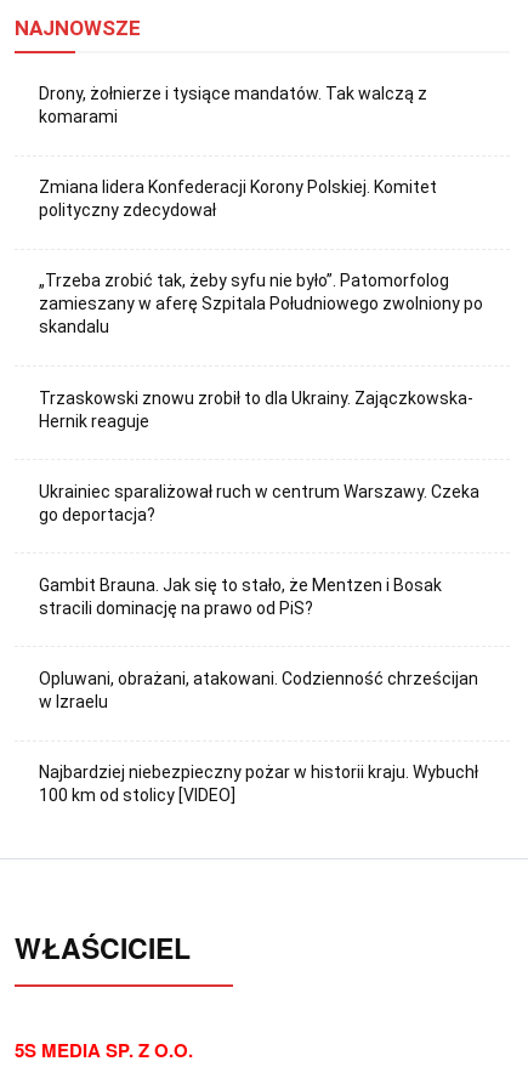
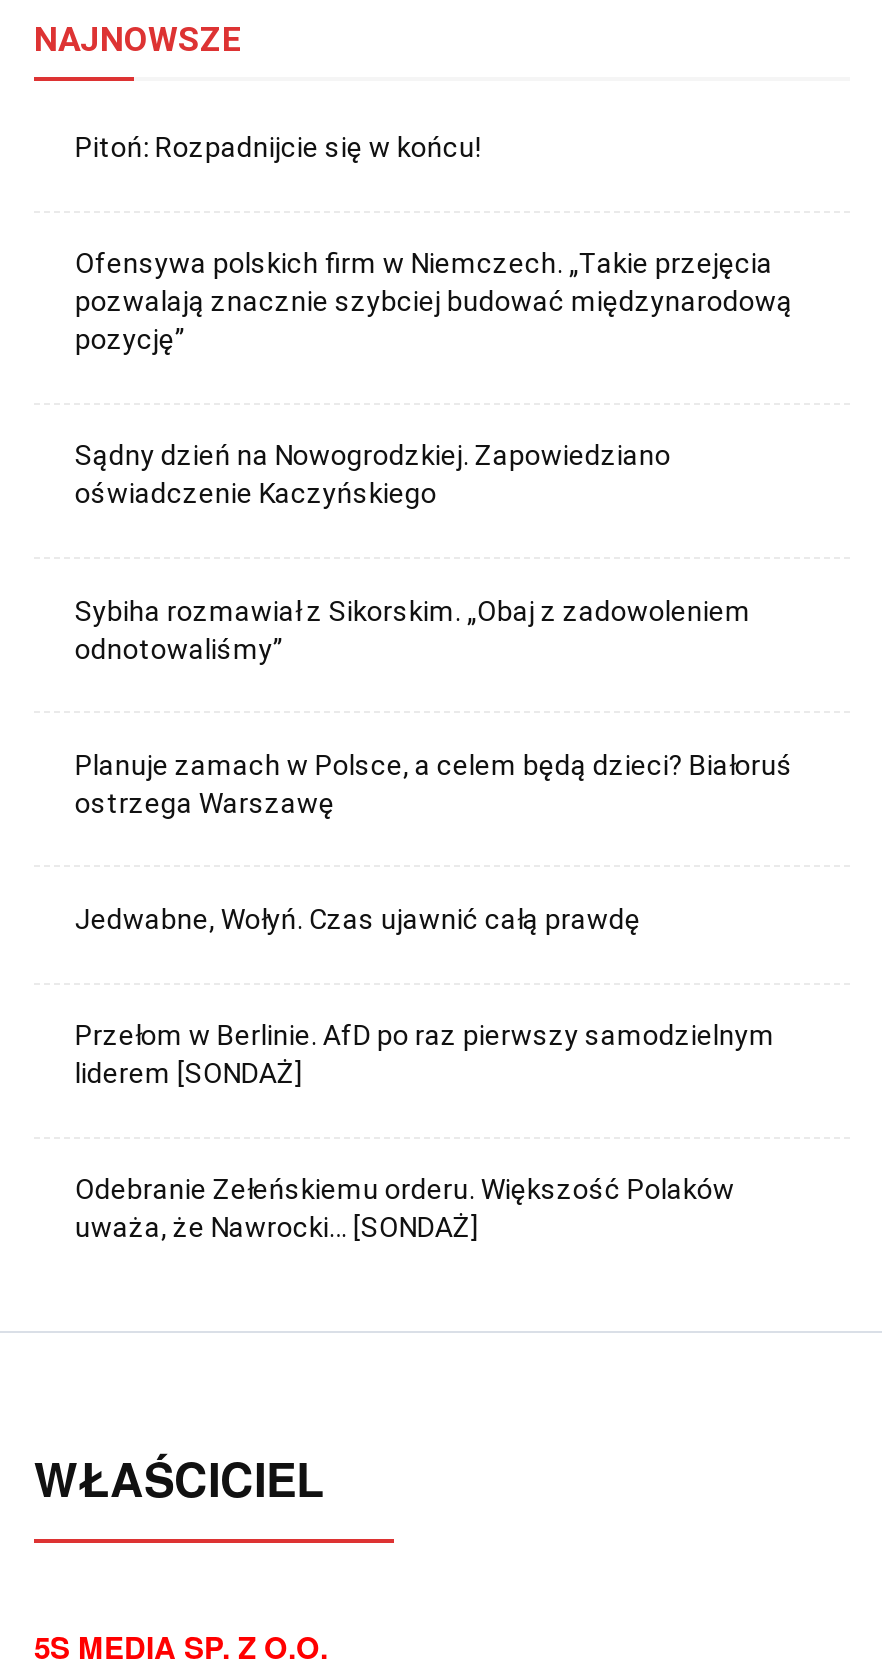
[39,84,428,126] Drony, żołnierze i tysiące mandatów. Tak walczą z | komarami -> [75,131,481,163] Pitoń: Rozpadnijcie się w końcu!
[39,177,437,220] Zmiana lidera Konfederacji Korony Polskiej. Komitet | polityczny zdecydował -> [75,247,793,355] Ofensywa polskich firm w Niemczech. „Takie przejęcia | pozwalają znacznie szybciej budować międzynarodową | pozycję”
[39,271,484,337] „Trzeba zrobić tak, żeby syfu nie było”. Patomorfolog | zamieszany w aferę Szpitala Południowego zwolniony po | skandalu -> [75,440,671,510] Sądny dzień na Nowogrodzkiej. Zapowiedziano | oświadczenie Kaczyńskiego
[39,388,474,430] Trzaskowski znowu zrobił to dla Ukrainy. Zajączkowska- | Hernik reaguje -> [75,594,751,664] Sybiha rozmawiał z Sikorskim. „Obaj z zadowoleniem | odnotowaliśmy”
[39,482,480,524] Ukrainiec sparaliżował ruch w centrum Warszawy. Czeka | go deportacja? -> [75,748,793,818] Planuje zamach w Polsce, a celem będą dzieci? Białoruś | ostrzega Warszawę
[39,575,442,618] Gambit Brauna. Jak się to stało, że Mentzen i Bosak | stracili dominację na prawo od PiS? -> [75,903,641,935] Jedwabne, Wołyń. Czas ujawnić całą prawdę
[39,669,479,711] Opluwani, obrażani, atakowani. Codzienność chrześcijan | w Izraelu -> [75,1019,775,1089] Przełom w Berlinie. AfD po raz pierwszy samodzielnym | liderem [SONDAŻ]
[39,762,479,805] Najbardziej niebezpieczny pożar w historii kraju. Wybuchł | 100 km od stolicy [VIDEO] -> [75,1173,735,1243] Odebranie Zełeńskiemu orderu. Większość Polaków | uważa, że Nawrocki… [SONDAŻ]

